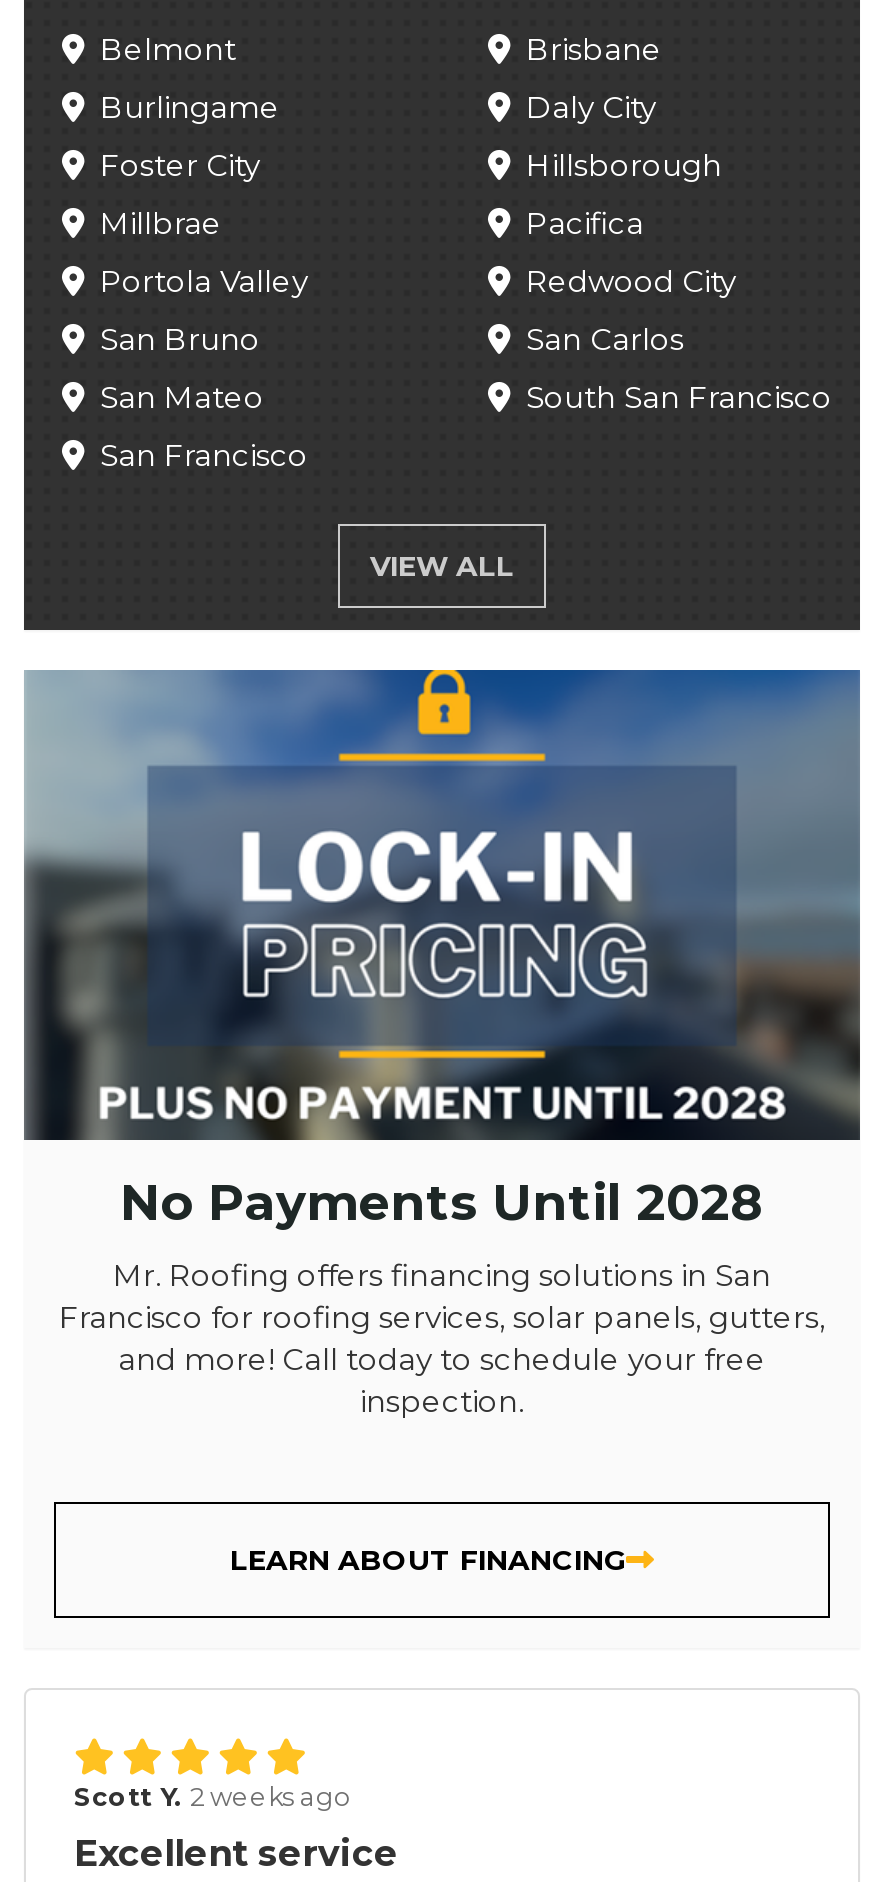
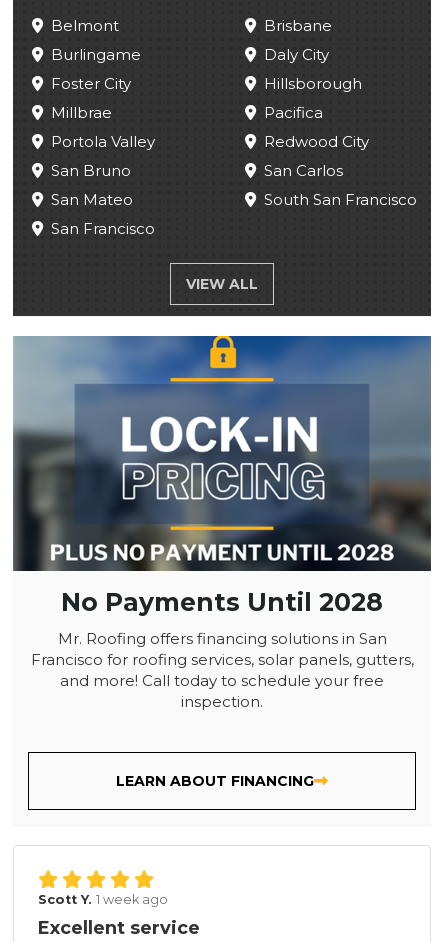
[74,1782,352,1812] Scott Y. 2 weeks ago -> [38,892,168,907] Scott Y. 1 week ago

